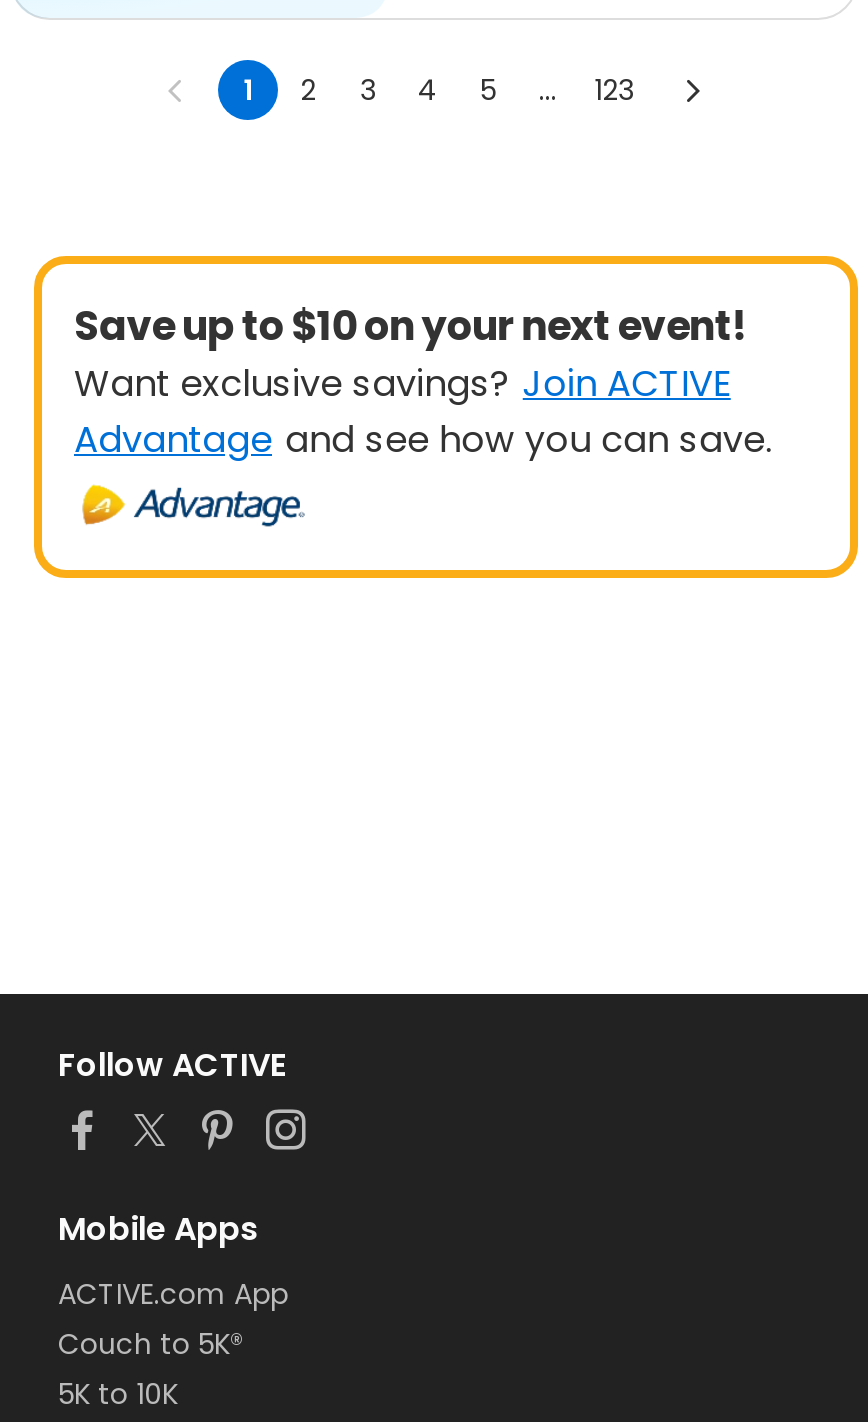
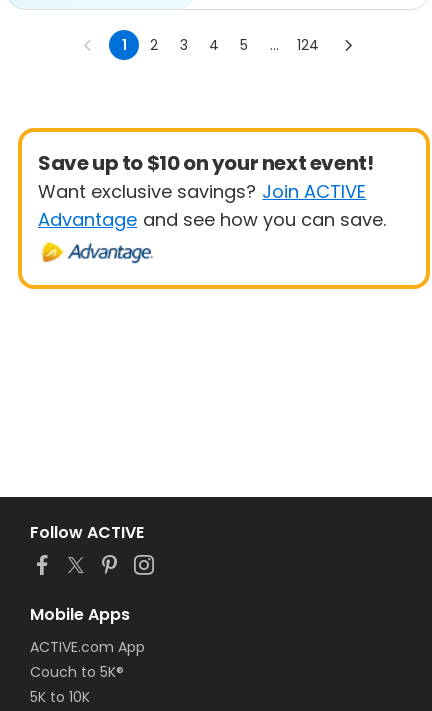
[594,70,634,110] 123 -> [297,35,319,55] 124

